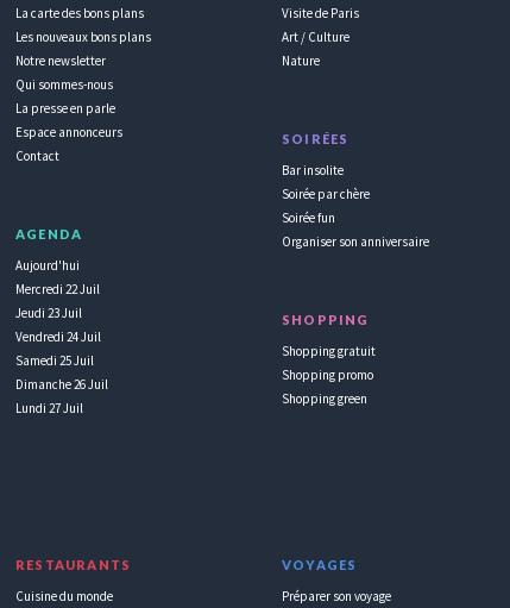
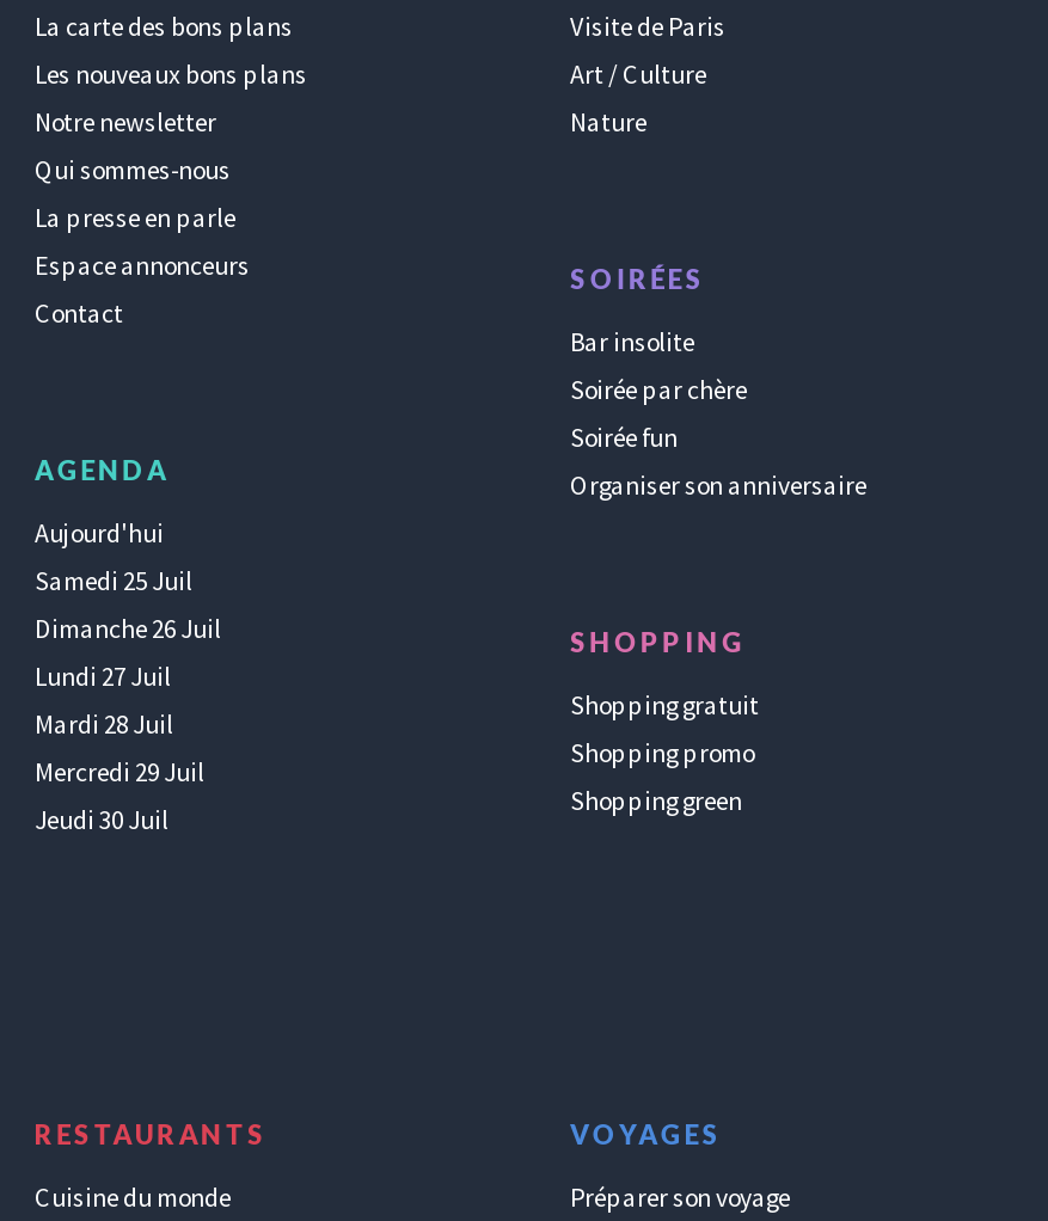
[15,280,101,344] Mercredi 22 Juil | Jeudi 23 Juil | Vendredi 24 Juil -> none
none -> [35,706,204,835] Mardi 28 Juil | Mercredi 29 Juil | Jeudi 30 Juil
moved [15,352,108,416] -> [35,563,221,692]: Samedi 25 Juil | Dimanche 26 Juil | Lundi 27 Juil

